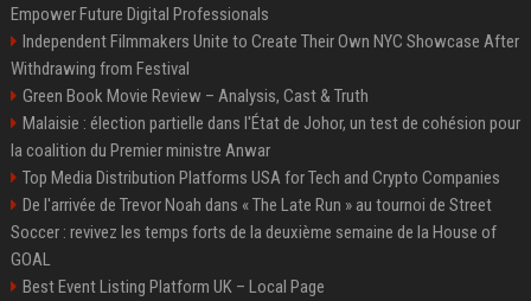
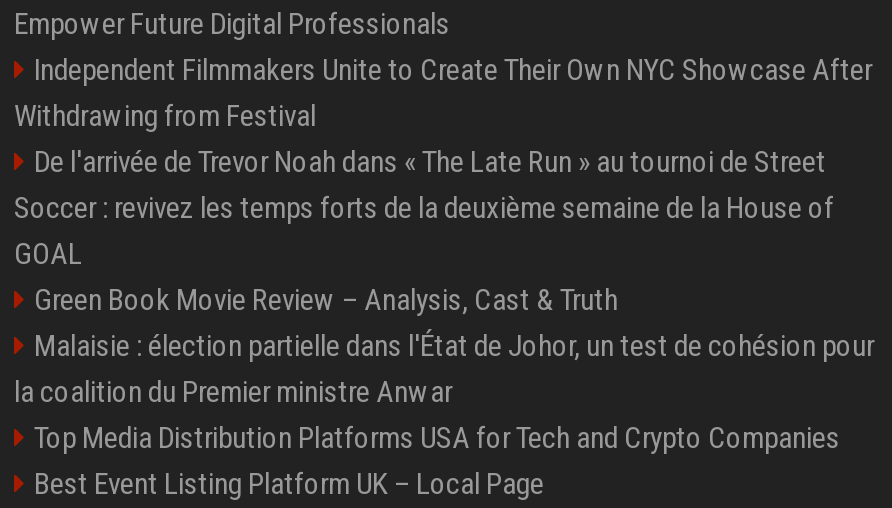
moved [11,85,520,188] -> [14,282,874,456]: Green Book Movie Review – Analysis, Cast & Truth | Malaisie : élection partielle dans l'État de Johor, un test de cohésion pour | la coalition du Premier ministre Anwar | Top Media Distribution Platforms USA for Tech and Crypto Companies
moved [11,194,497,270] -> [14,144,834,272]: De l'arrivée de Trevor Noah dans « The Late Run » au tournoi de Street | Soccer : revivez les temps forts de la deuxième semaine de la House of | GOAL

